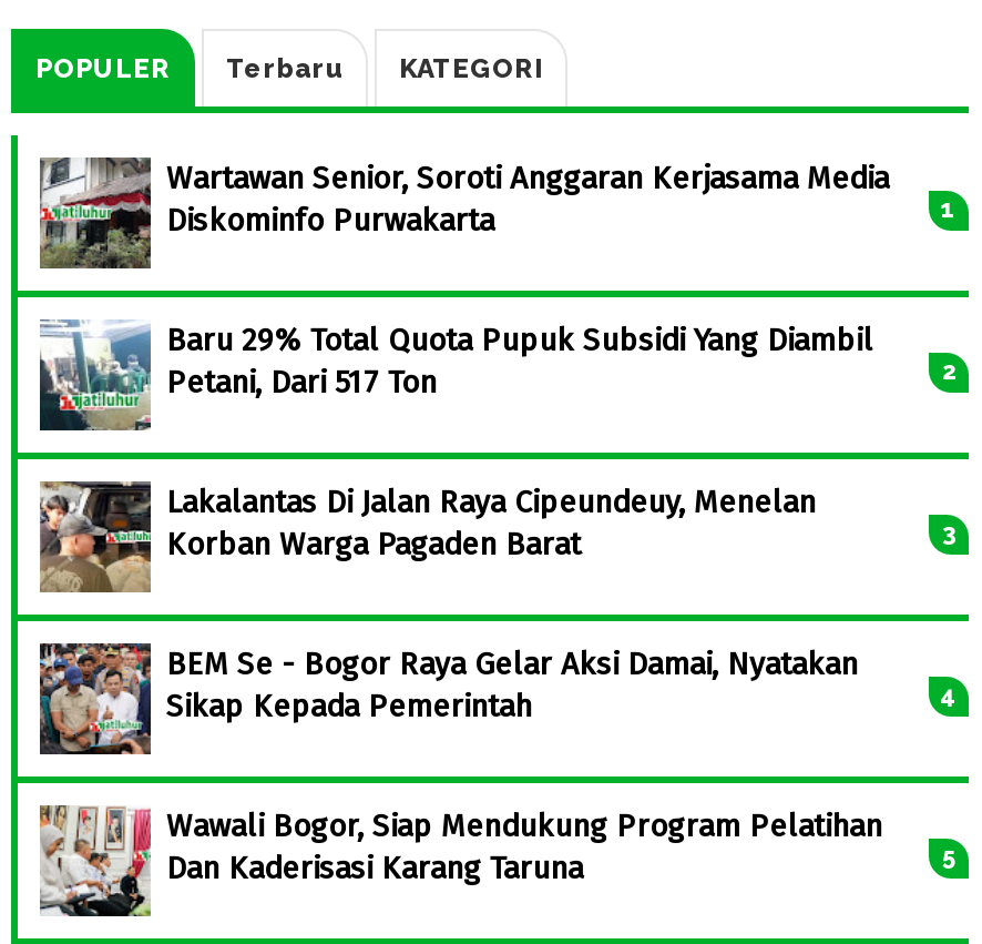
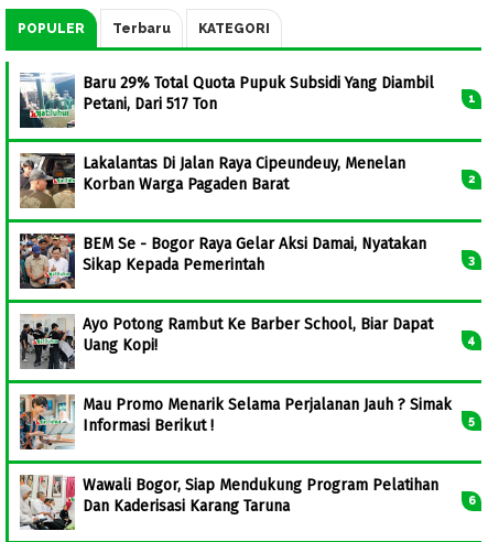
[38,155,889,271] [image] | Wartawan Senior, Soroti Anggaran Kerjasama Media | Diskominfo Purwakarta -> none
moved [35,315,873,726] -> [18,71,434,275]: [image] | Baru 29% Total Quota Pupuk Subsidi Yang Diambil | Petani, Dari 517 Ton | Lakalantas Di Jalan Raya Cipeundeuy, Menelan | Korban Warga Pagaden Barat | BEM Se - Bogor Raya Gelar Aksi Damai, Nyatakan | Sikap Kepada Pemerintah
none -> [19,393,75,451] [image]
none -> [21,315,452,436] [image] | Ayo Potong Rambut Ke Barber School, Biar Dapat | Uang Kopi! | Mau Promo Menarik Selama Perjalanan Jauh ? Simak | Informasi Berikut !

